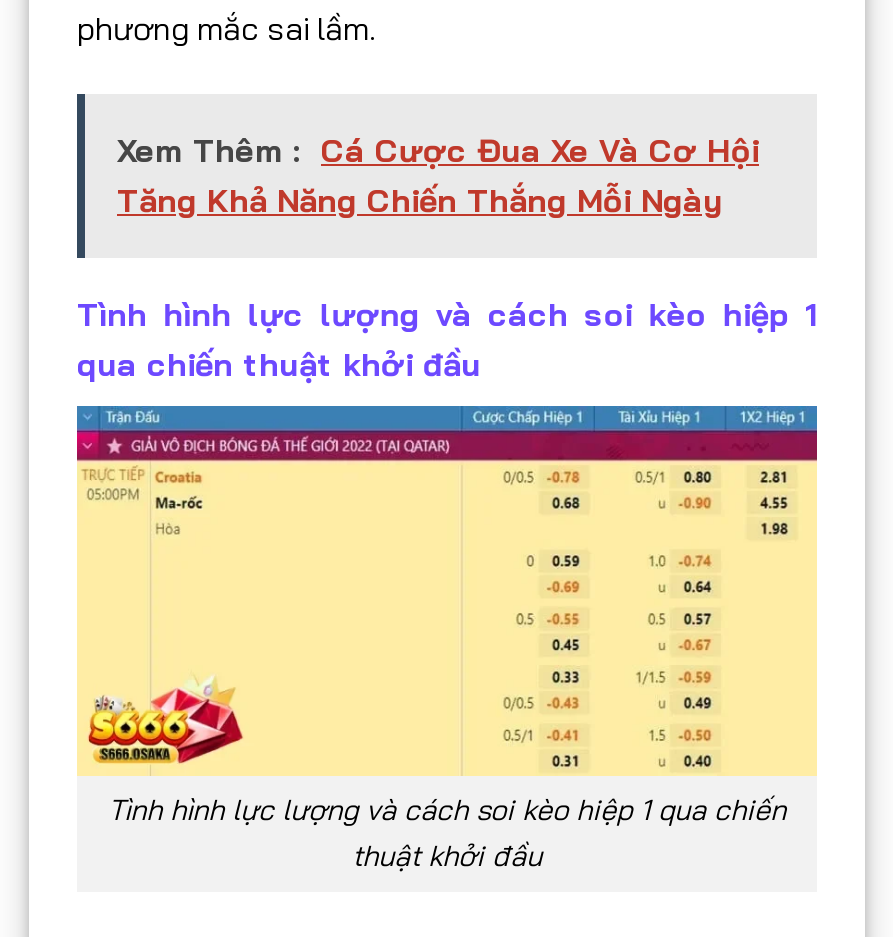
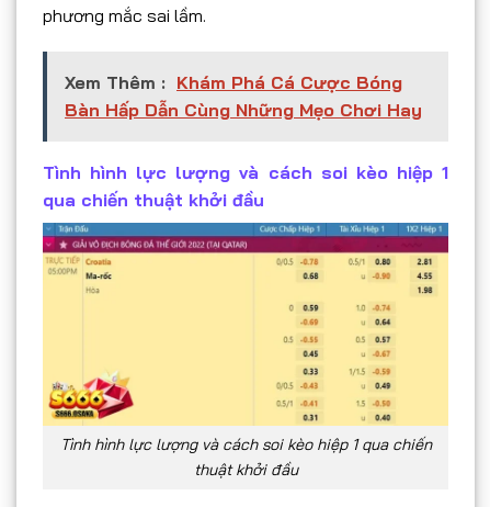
[117,131,759,221] Xem Thêm : Cá Cược Đua Xe Và Cơ Hội | Tăng Khả Năng Chiến Thắng Mỗi Ngày -> [65,72,422,121] Xem Thêm : Khám Phá Cá Cược Bóng | Bàn Hấp Dẫn Cùng Những Mẹo Chơi Hay

